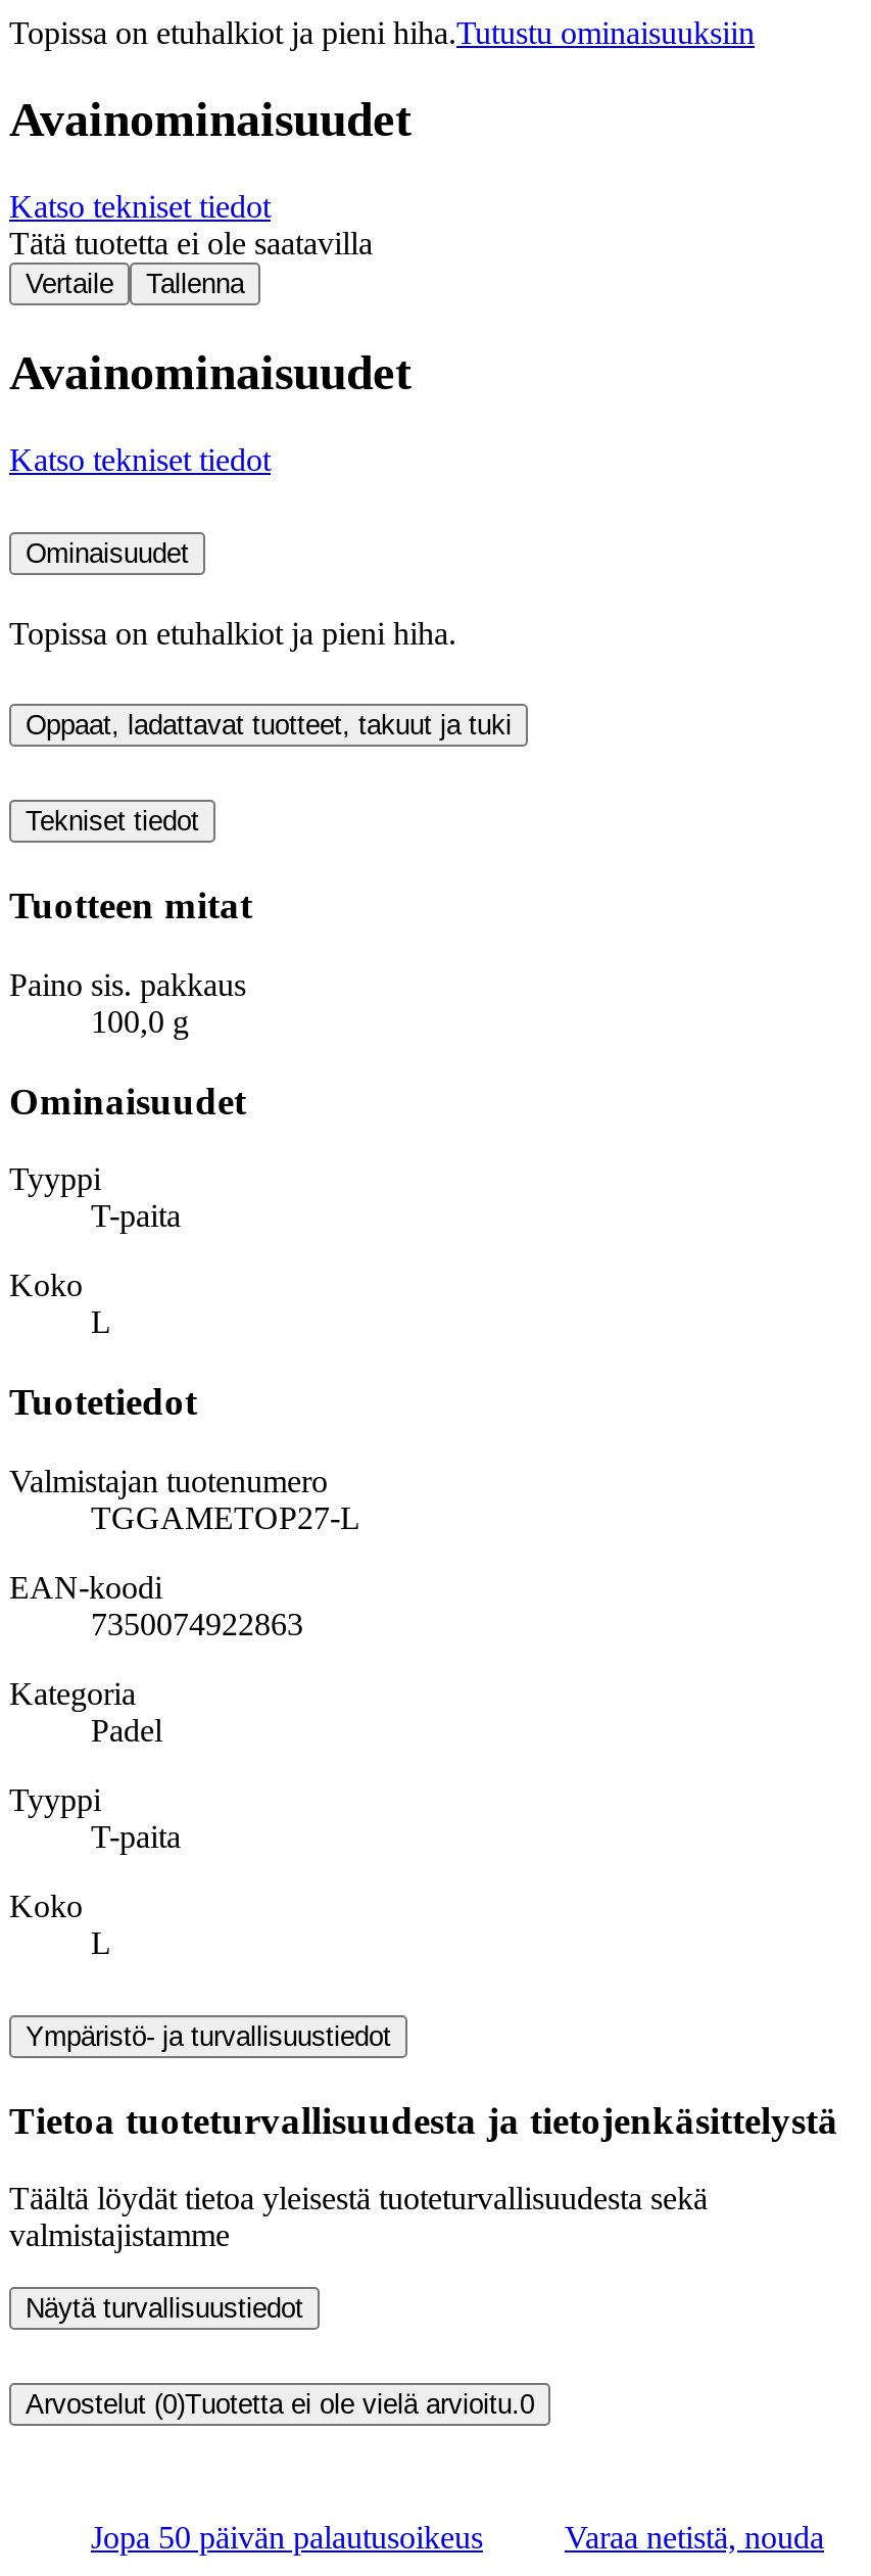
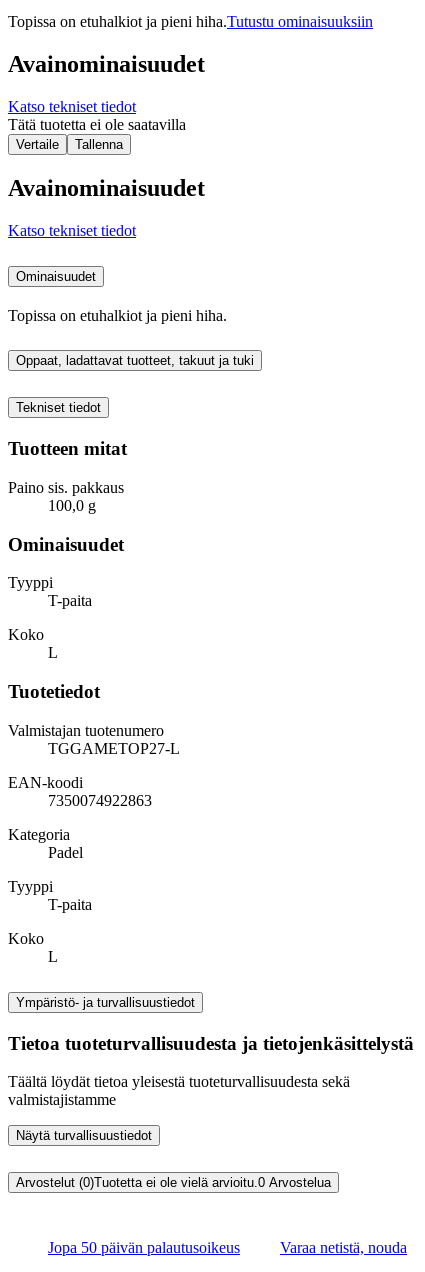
[26,2389,534,2420] Arvostelut (0)Tuotetta ei ole vielä arvioitu.0 -> [16,1175,331,1190] Arvostelut (0)Tuotetta ei ole vielä arvioitu.0 Arvostelua

